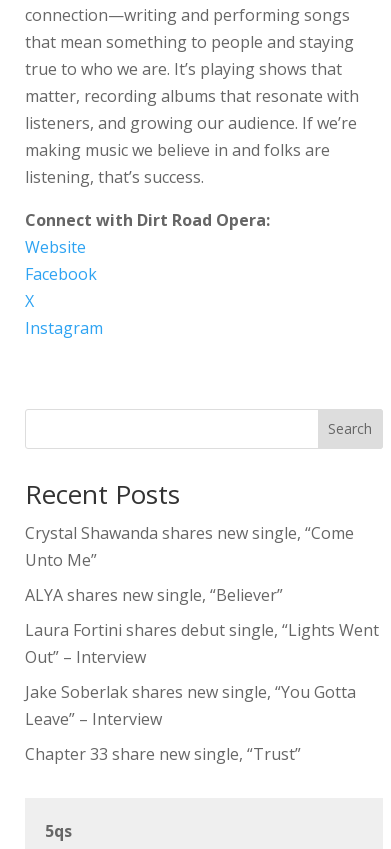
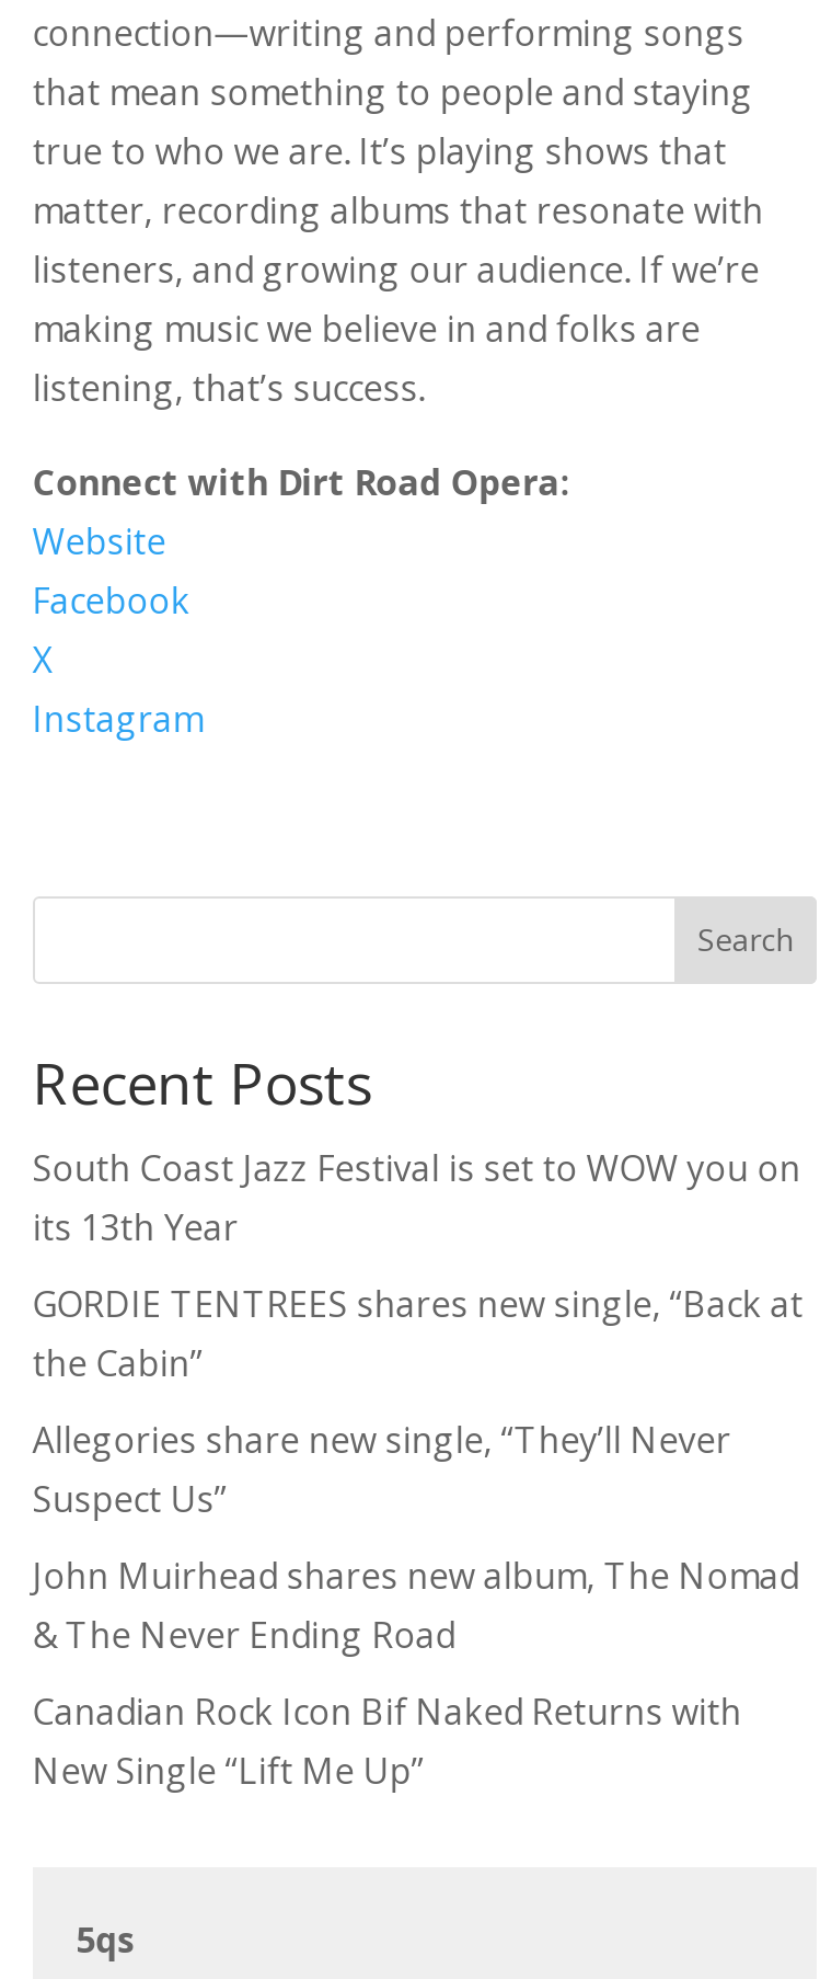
[25,522,354,571] Crystal Shawanda shares new single, “Come | Unto Me” -> [32,1143,801,1251] South Coast Jazz Festival is set to WOW you on | its 13th Year
[25,584,283,606] ALYA shares new single, “Believer” -> [32,1279,803,1386] GORDIE TENTREES shares new single, “Back at | the Cabin”
[25,619,379,668] Laura Fortini shares debut single, “Lights Went | Out” – Interview -> [32,1415,731,1522] Allegories share new single, “They’ll Never | Suspect Us”
[25,681,356,730] Jake Soberlak shares new single, “You Gotta | Leave” – Interview -> [32,1551,799,1658] John Muirhead shares new album, The Nomad | & The Never Ending Road
[25,743,301,765] Chapter 33 share new single, “Trust” -> [32,1687,742,1794] Canadian Rock Icon Bif Naked Returns with | New Single “Lift Me Up”

